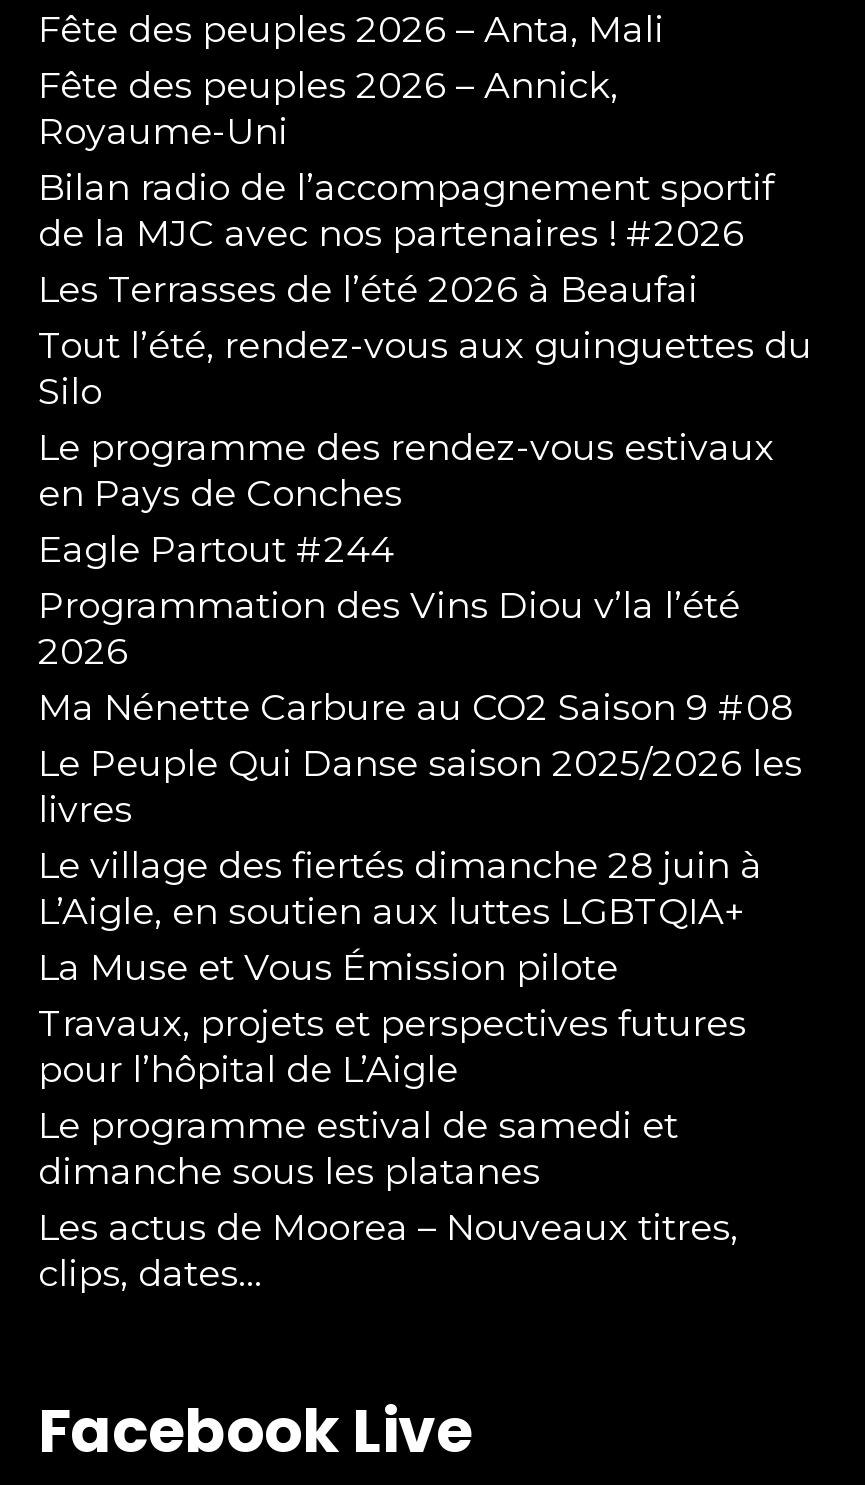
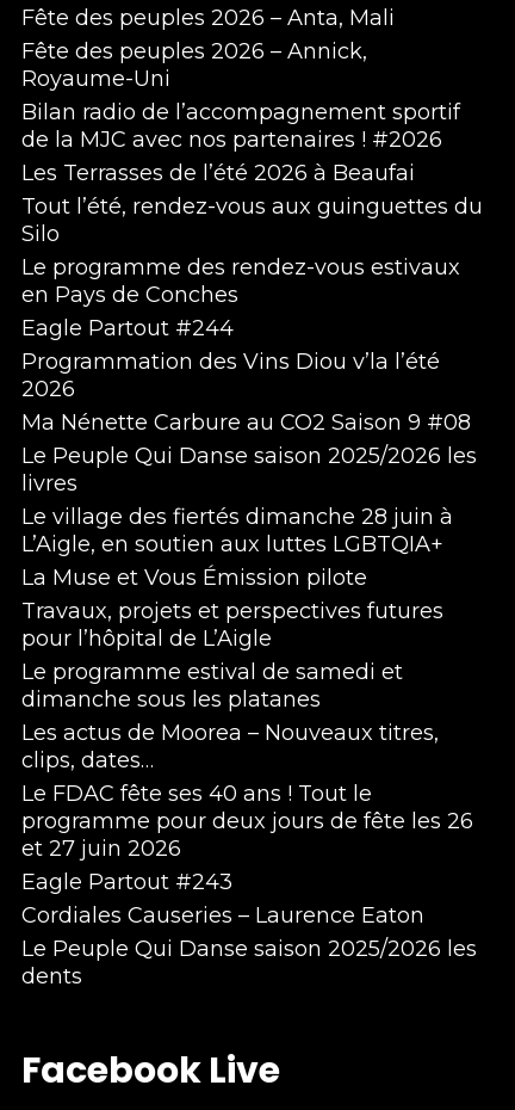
none -> [21,781,477,989] Le FDAC fête ses 40 ans ! Tout le | programme pour deux jours de fête les 26 | et 27 juin 2026 | Eagle Partout #243 | Cordiales Causeries – Laurence Eaton | Le Peuple Qui Danse saison 2025/2026 les | dents

